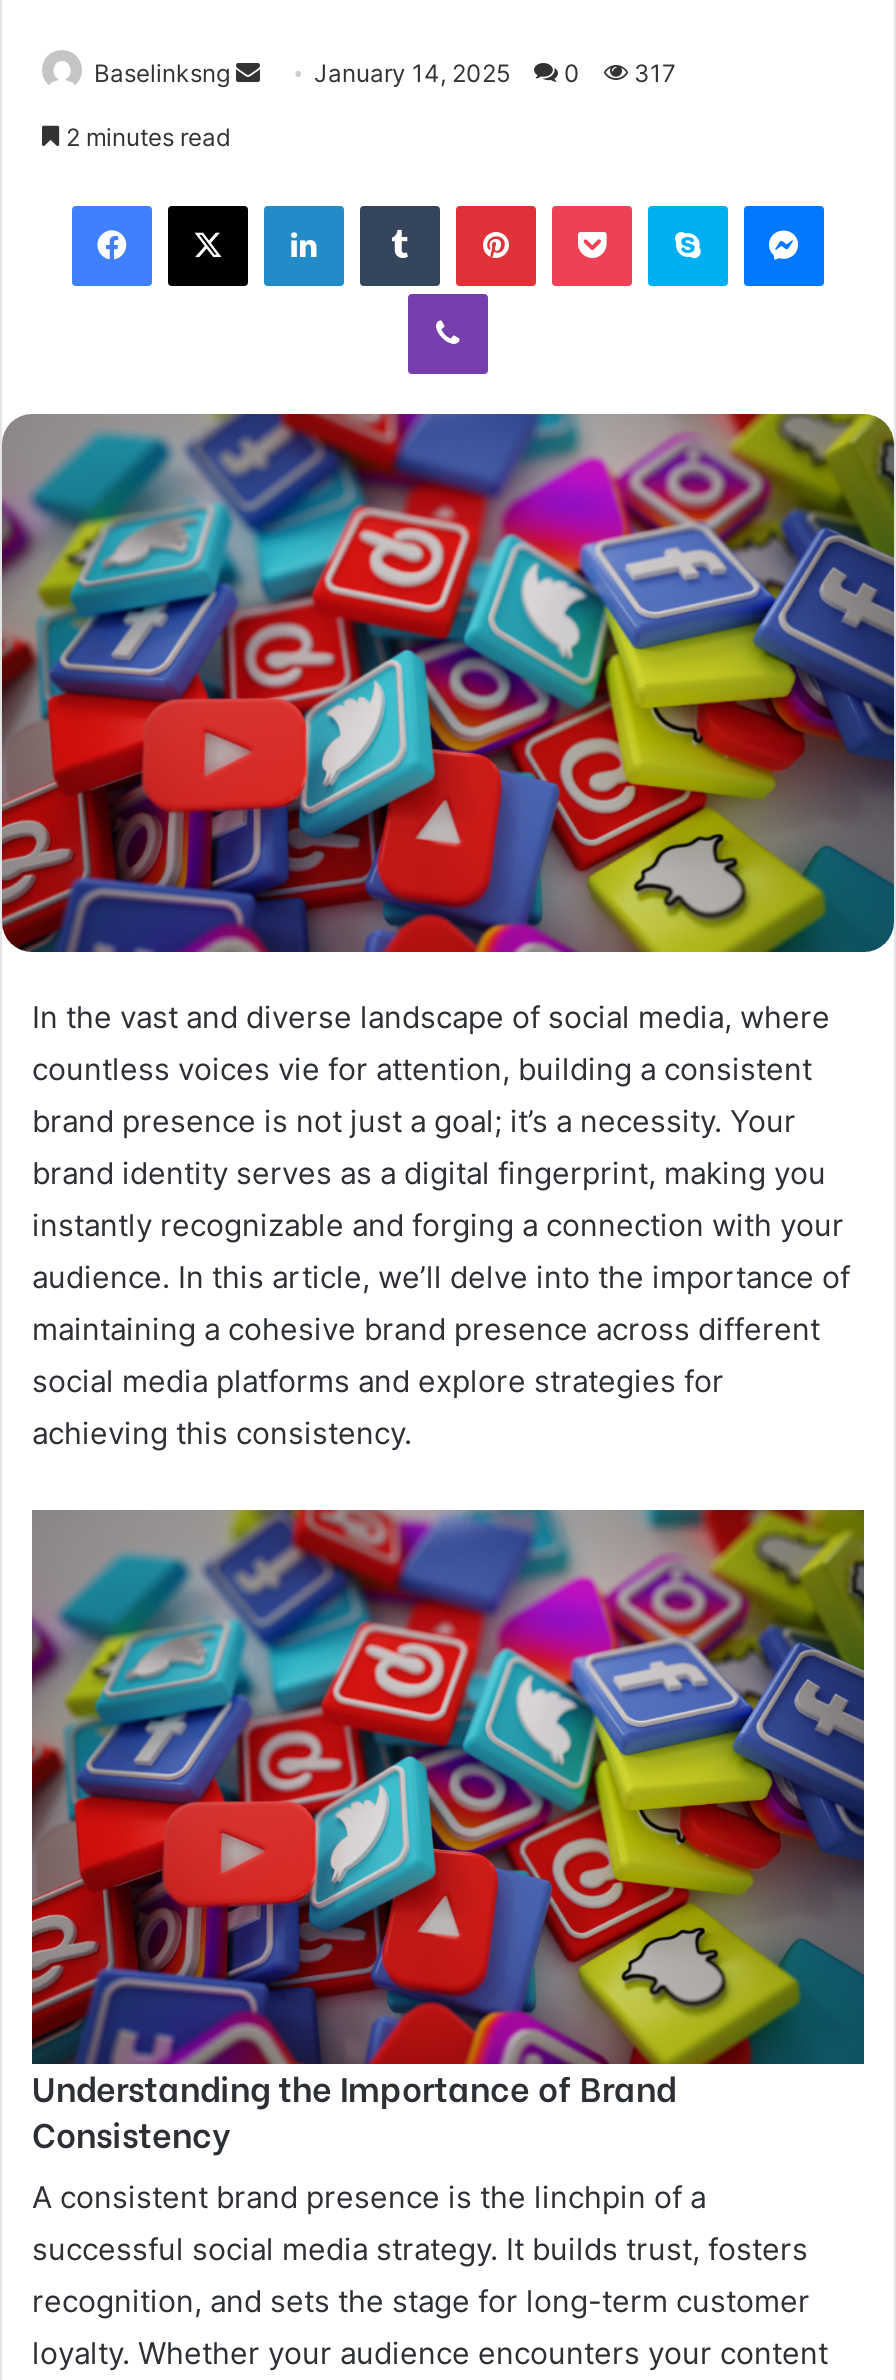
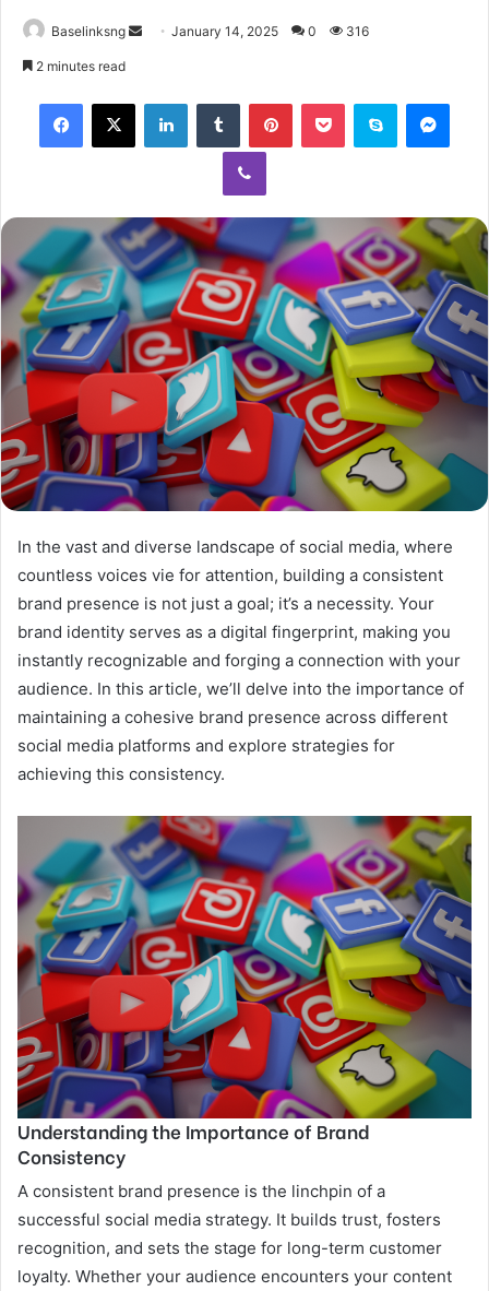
[628,58,676,88] 317 -> [343,23,369,39] 316

